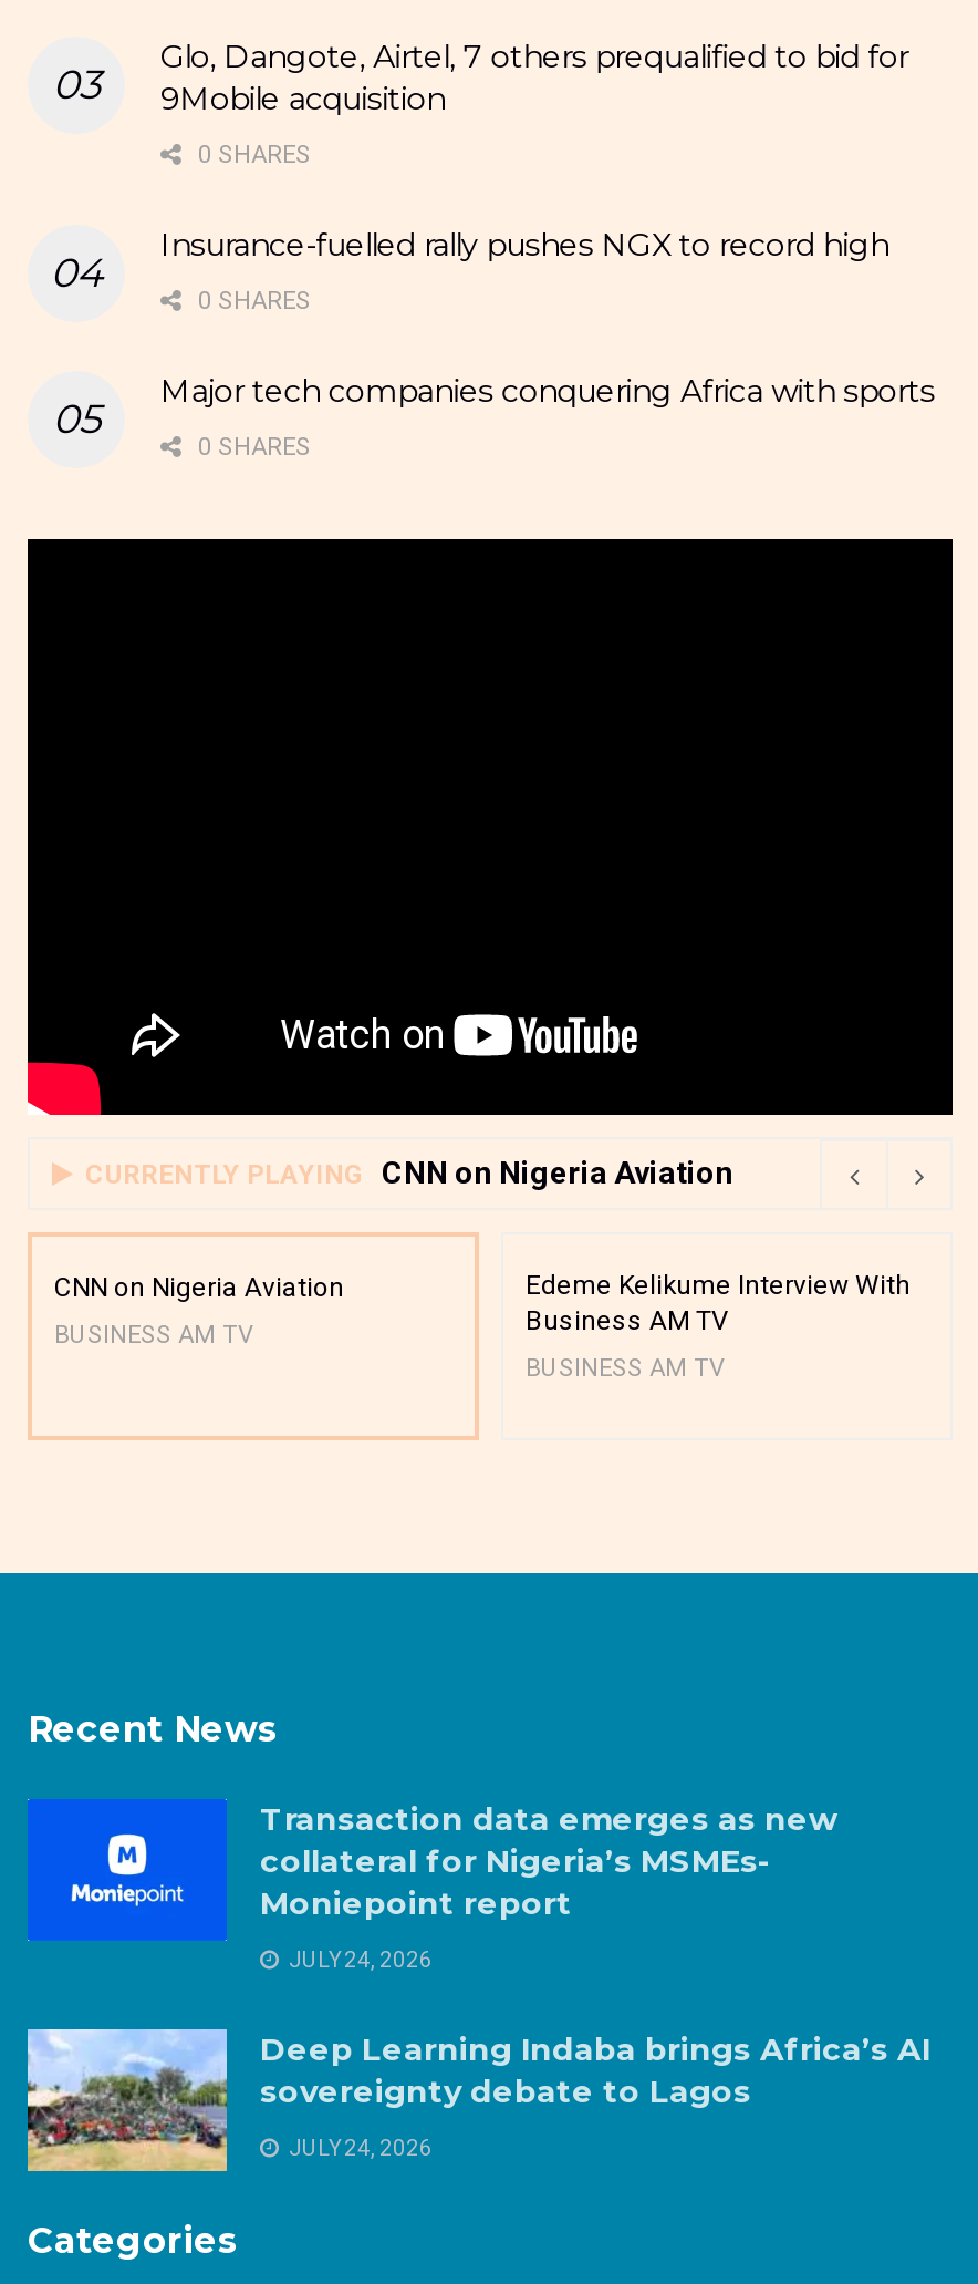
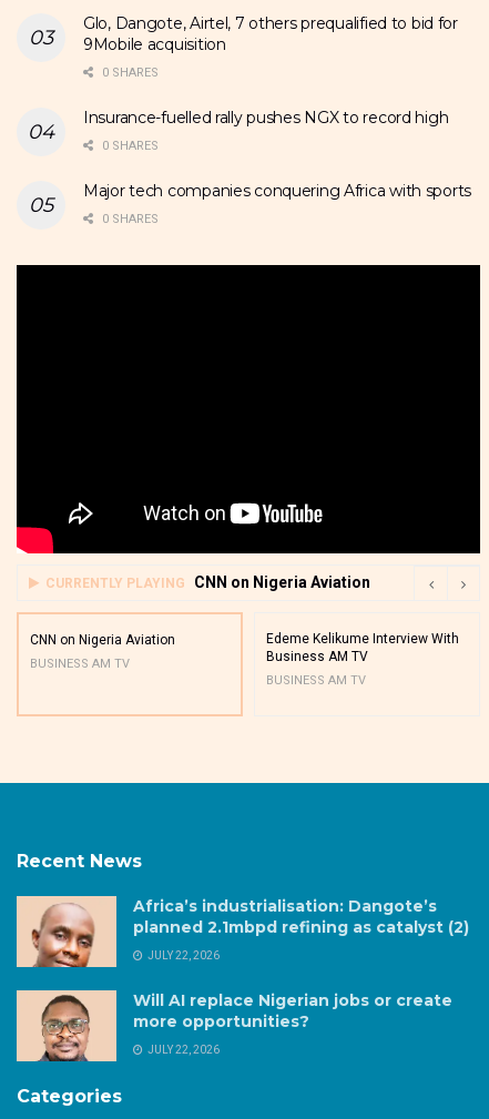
[28,1799,837,1941] [image] | Transaction data emerges as new | collateral for Nigeria’s MSMEs- | Moniepoint report -> [16,895,469,968] [image] | Africa’s industrialisation: Dangote’s | planned 2.1mbpd refining as catalyst (2)
[284,1948,433,1972] JULY 24, 2026 -> [145,949,220,962] JULY 22, 2026
[25,2029,930,2173] [image] | Deep Learning Indaba brings Africa’s AI | sovereignty debate to Lagos -> [17,990,452,1062] [image] | Will AI replace Nigerian jobs or create | more opportunities?
[284,2136,433,2160] JULY 24, 2026 -> [145,1044,220,1056] JULY 22, 2026

